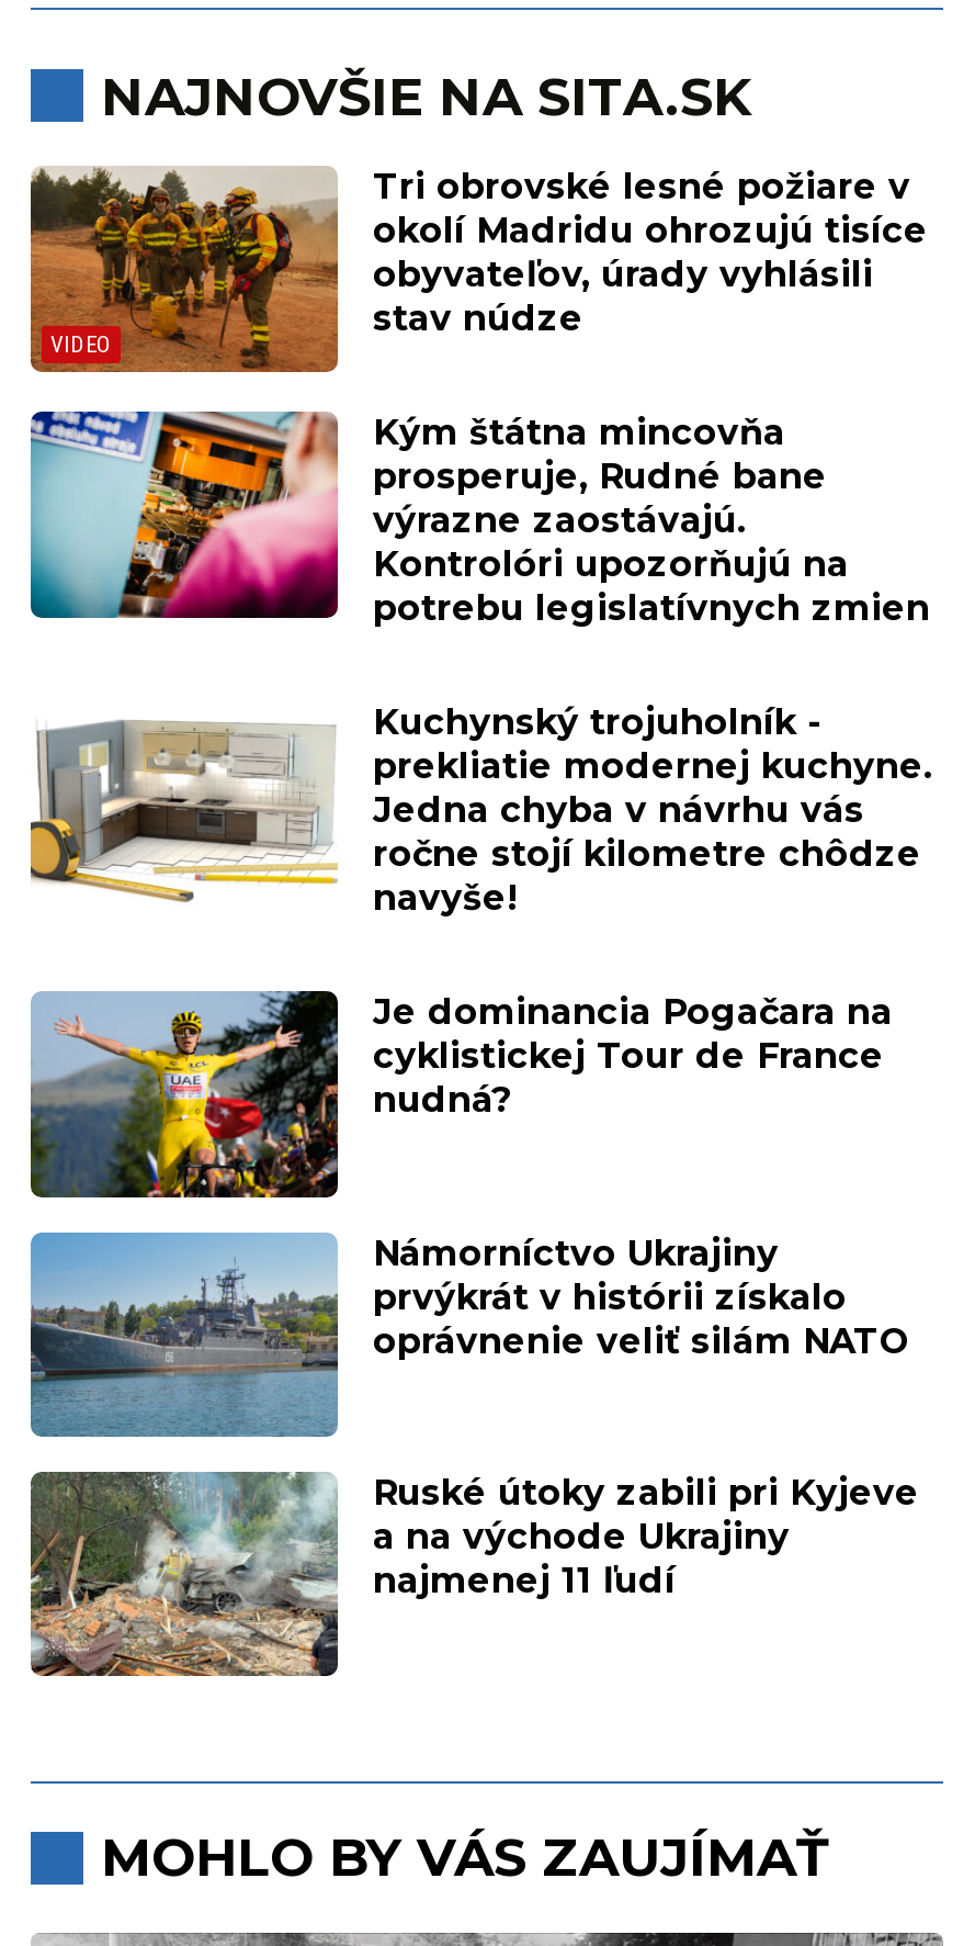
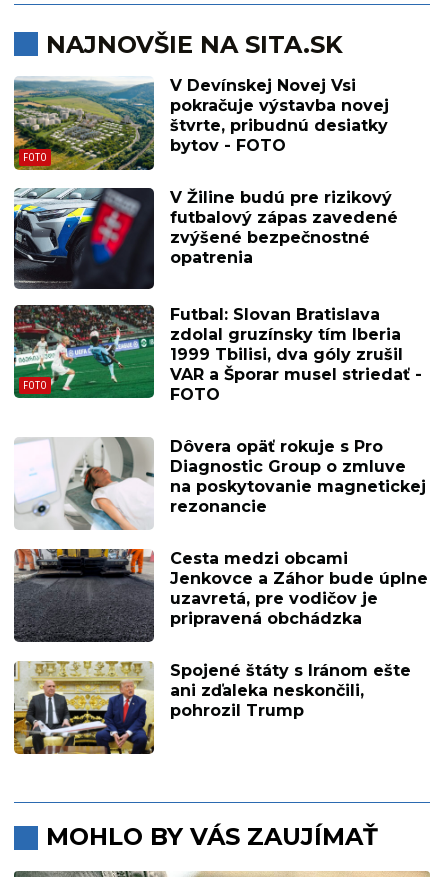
[29,166,928,374] [image] | Tri obrovské lesné požiare v | okolí Madridu ohrozujú tisíce | obyvateľov, úrady vyhlásili | stav núdze -> [13,76,389,171] [image] | V Devínskej Novej Vsi | pokračuje výstavba novej | štvrte, pribudnú desiatky | bytov - FOTO
[29,409,930,633] [image] | Kým štátna mincovňa | prosperuje, Rudné bane | výrazne zaostávajú. | Kontrolóri upozorňujú na | potrebu legislatívnych zmien -> [13,187,398,290] [image] | V Žiline budú pre rizikový | futbalový zápas zavedené | zvýšené bezpečnostné | opatrenia
[29,690,932,919] [image] | Kuchynský trojuholník - | prekliatie modernej kuchyne. | Jedna chyba v návrhu vás | ročne stojí kilometre chôdze | navyše! -> [13,304,422,404] [image] | Futbal: Slovan Bratislava | zdolal gruzínsky tím Iberia | 1999 Tbilisi, dva góly zrušil | VAR a Šporar musel striedať - | FOTO
[29,980,893,1200] [image] | Je dominancia Pogačara na | cyklistickej Tour de France | nudná? -> [14,436,426,536] [image] | Dôvera opäť rokuje s Pro | Diagnostic Group o zmluve | na poskytovanie magnetickej | rezonancie
[31,1226,910,1439] [image] | Námorníctvo Ukrajiny | prvýkrát v histórii získalo | oprávnenie veliť silám NATO -> [14,548,428,645] [image] | Cesta medzi obcami | Jenkovce a Záhor bude úplne | uzavretá, pre vodičov je | pripravená obchádzka
[31,1470,919,1678] [image] | Ruské útoky zabili pri Kyjeve | a na východe Ukrajiny | najmenej 11 ľudí -> [14,660,411,755] [image] | Spojené štáty s Iránom ešte | ani zďaleka neskončili, | pohrozil Trump

